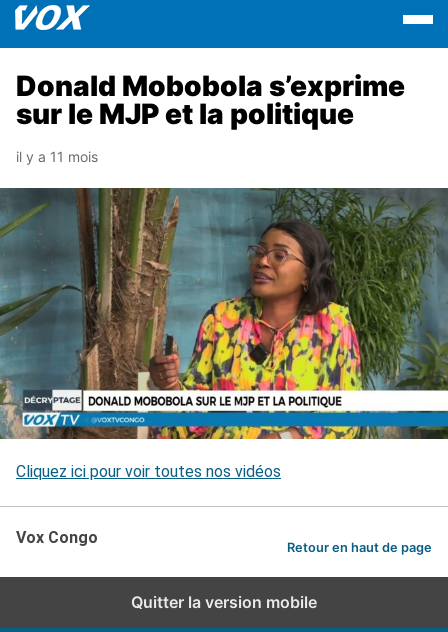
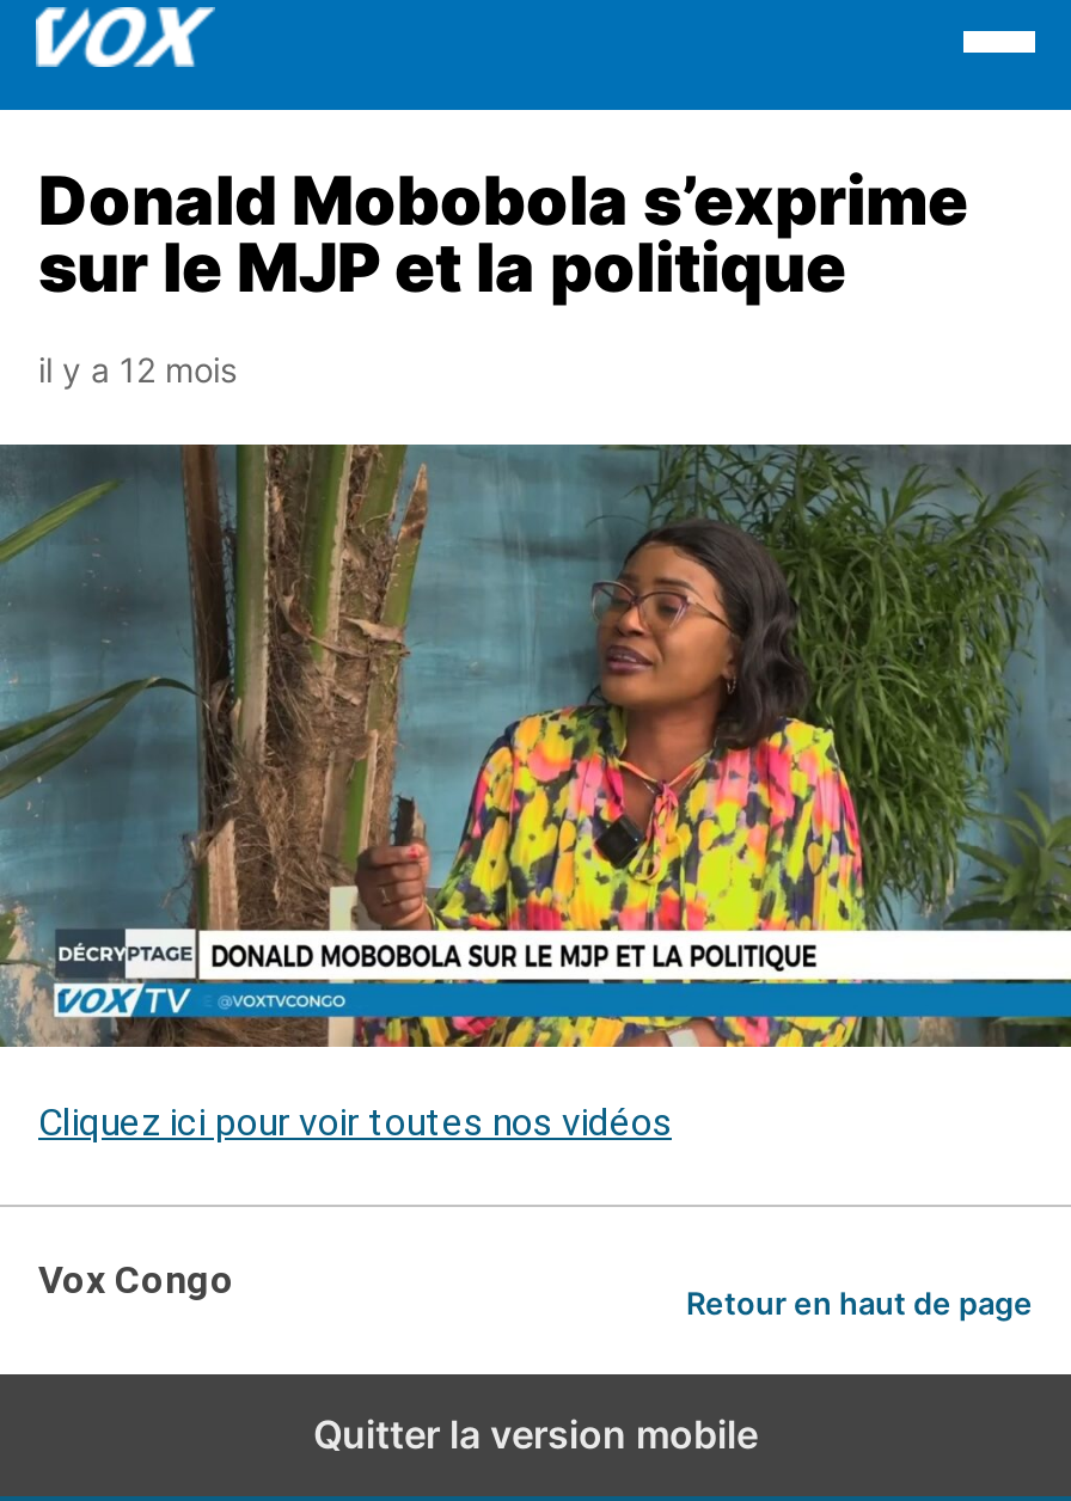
[16,147,98,164] il y a 11 mois -> [38,348,237,388] il y a 12 mois

